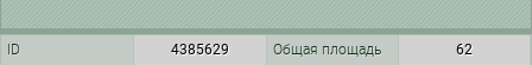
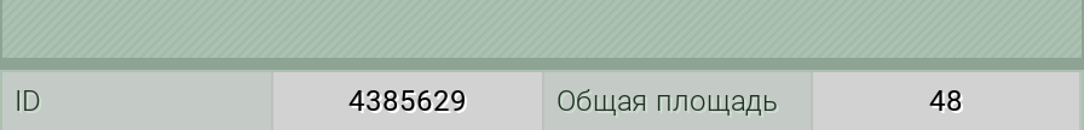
[456,41,473,58] 62 -> [929,84,963,118] 48

